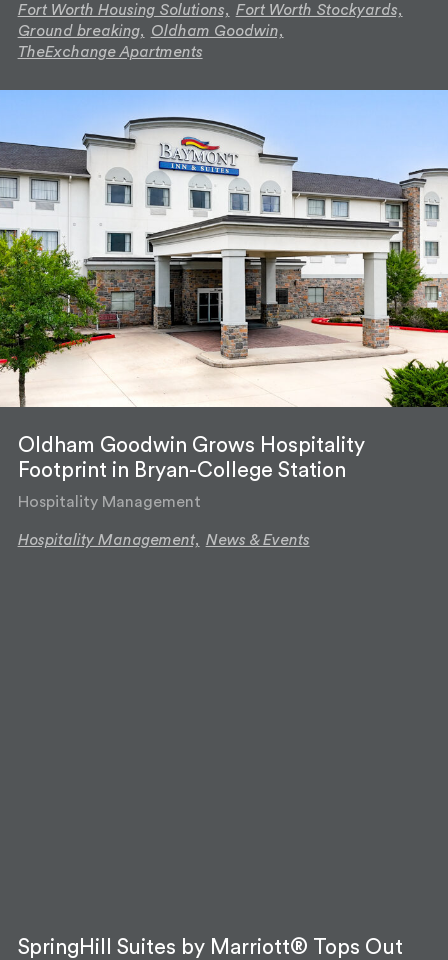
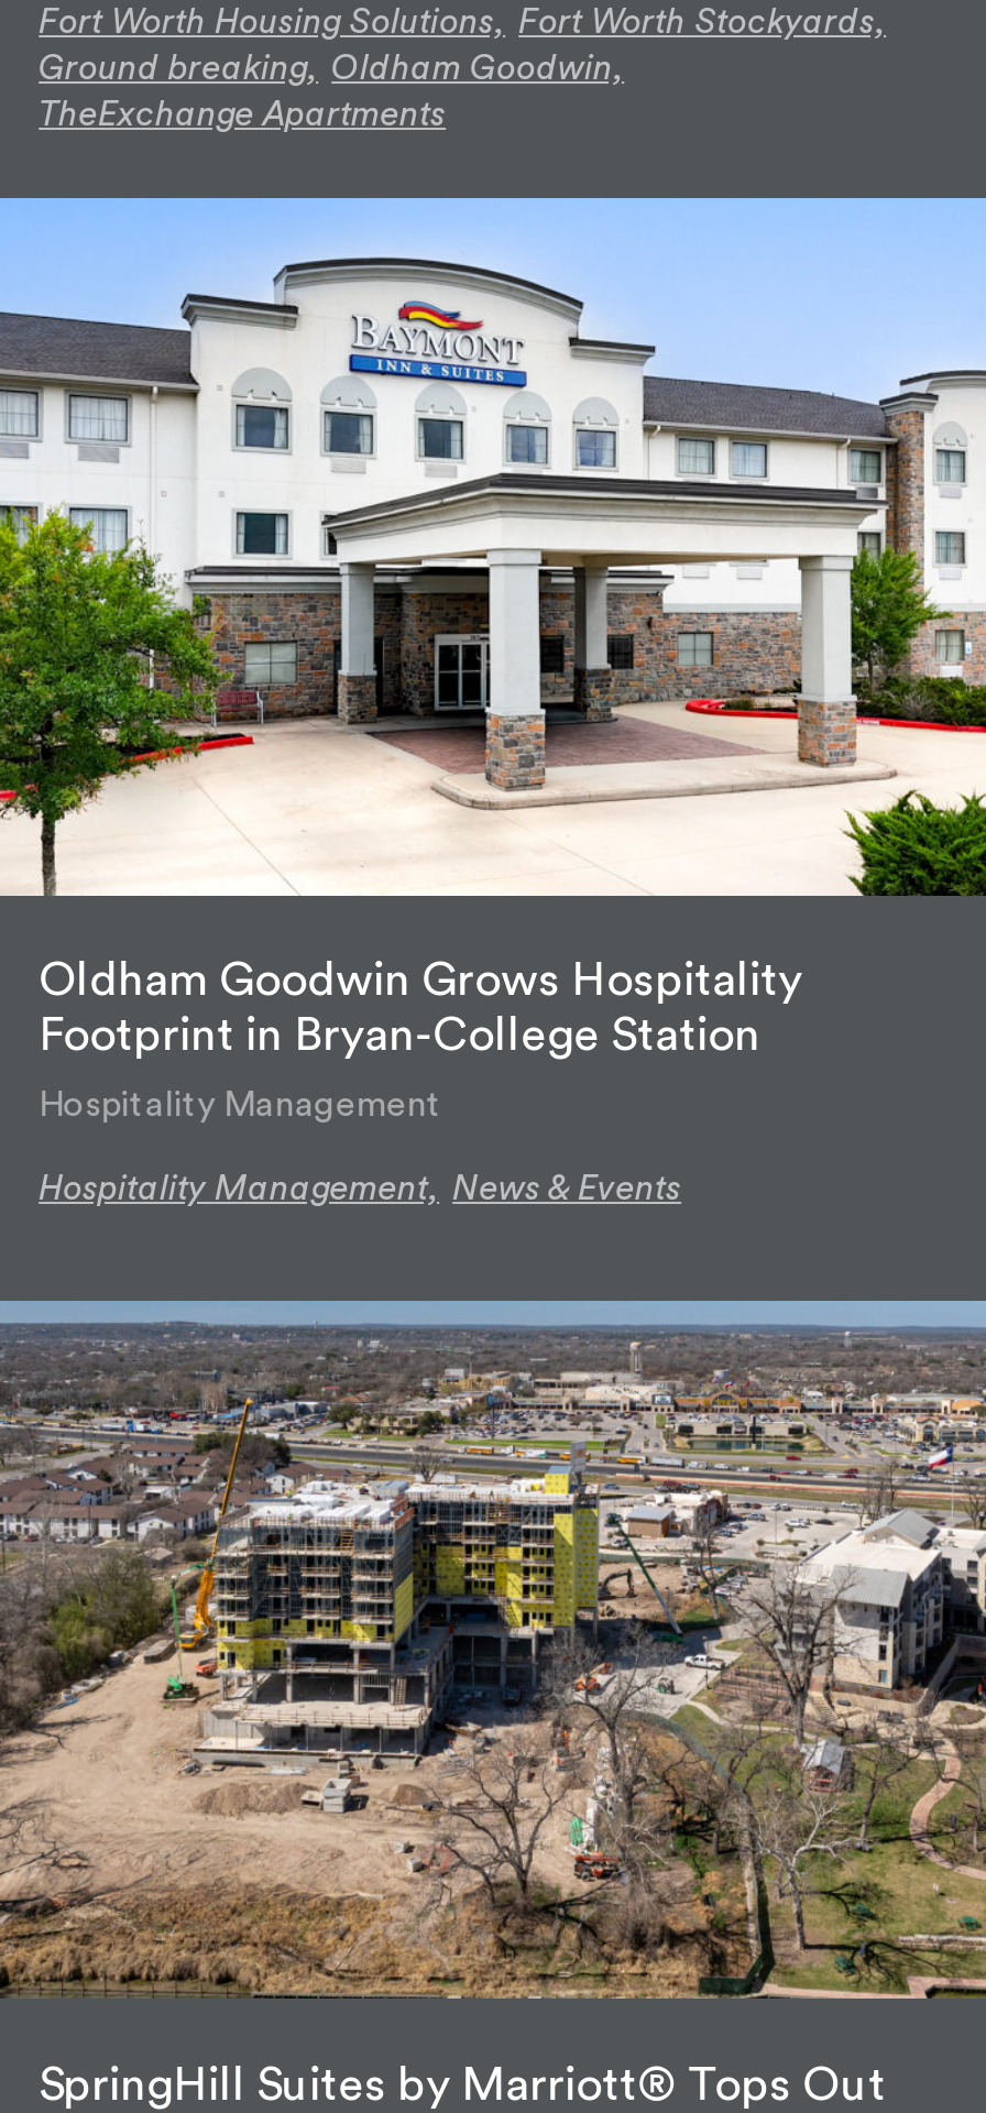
none -> [7,1299,979,2001] [image]

